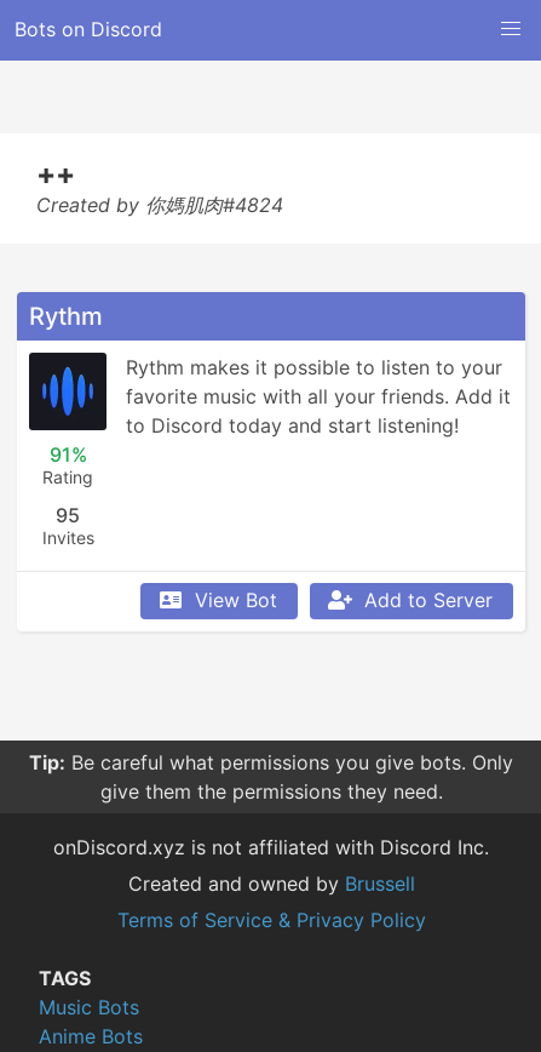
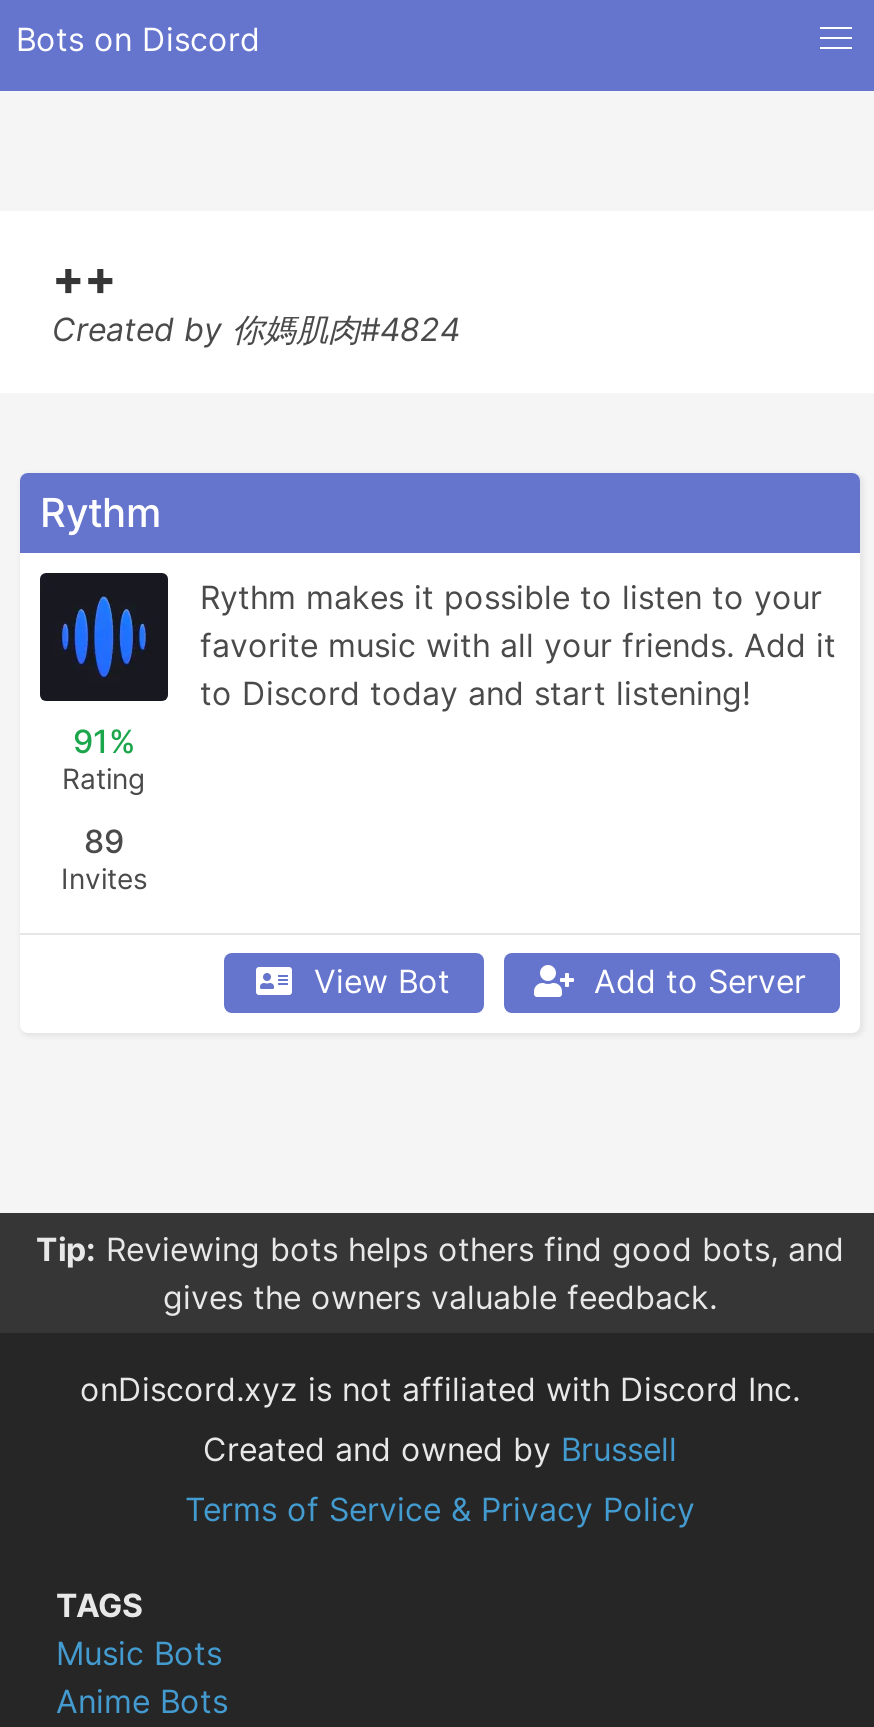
[56,503,80,527] 95 -> [84,821,124,861] 89
[29,750,513,804] Tip: Be careful what permissions you give bots. Only | give them the permissions they need. -> [36,1229,844,1317] Tip: Reviewing bots helps others find good bots, and | gives the owners valuable feedback.

